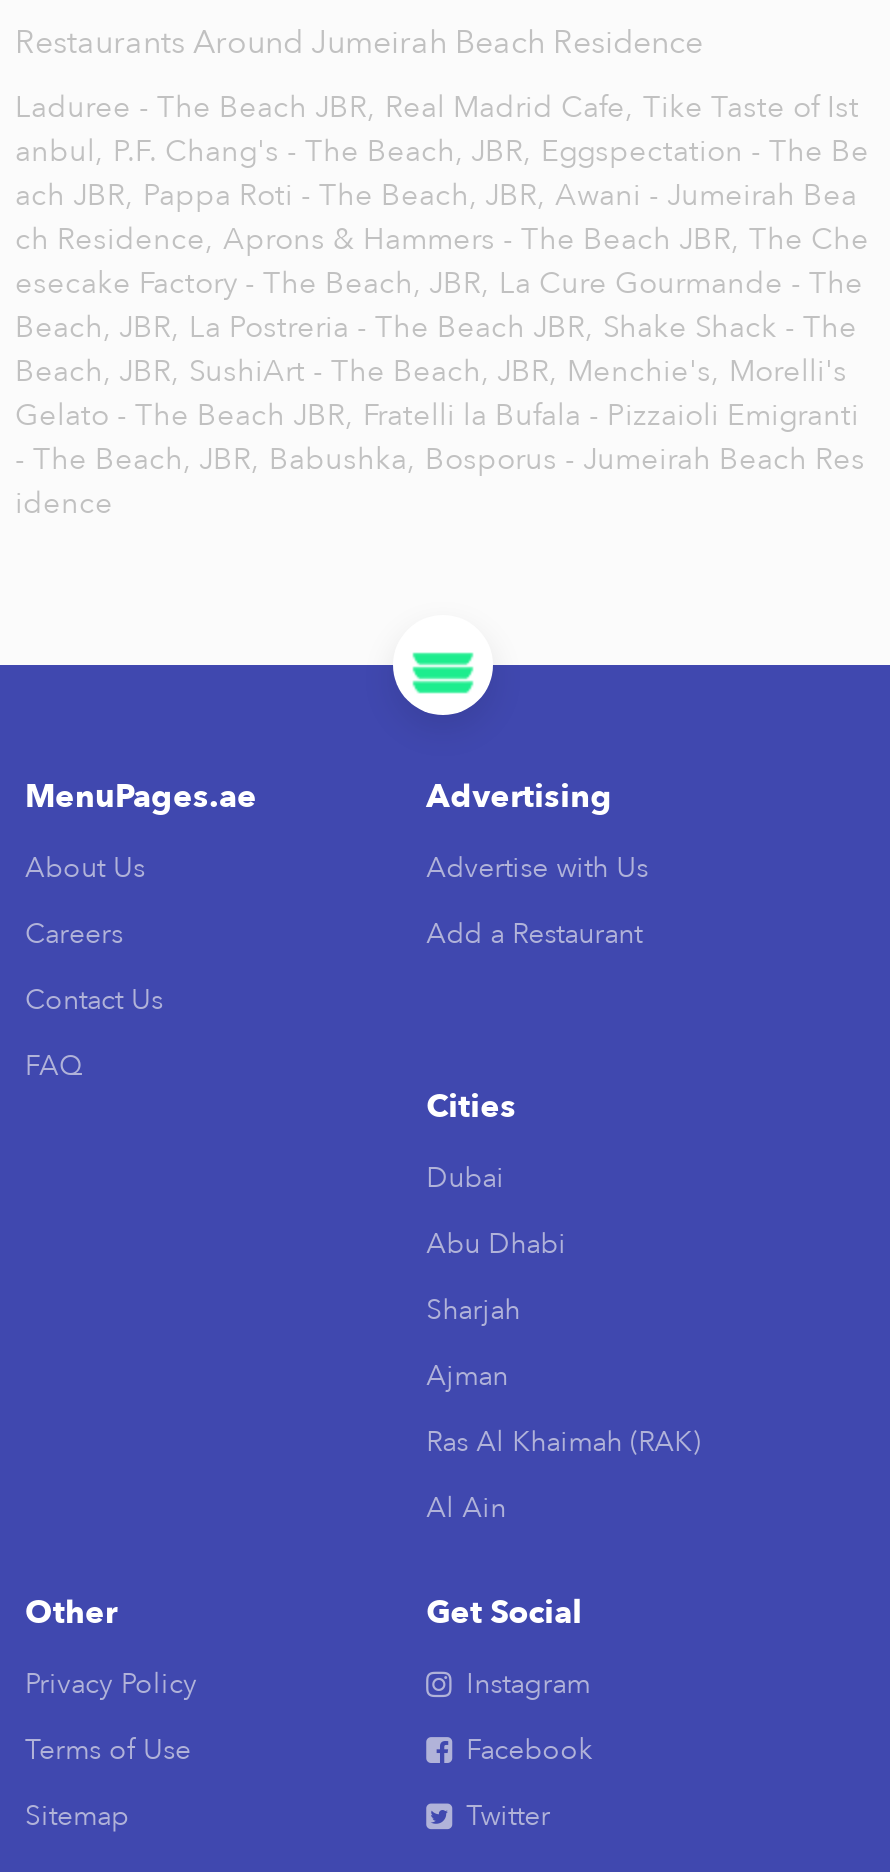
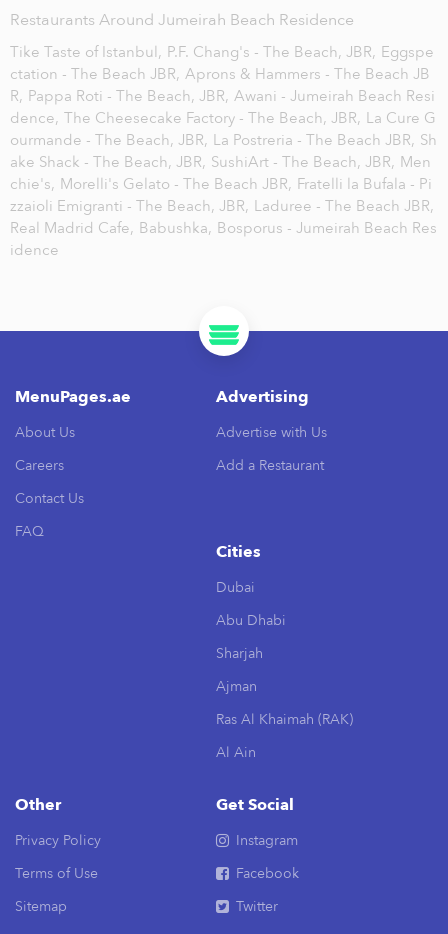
[15,87,869,479] Laduree - The Beach JBR, Real Madrid Cafe, Tike Taste of Ist | anbul, P.F. Chang's - The Beach, JBR, Eggspectation - The Be | ach JBR, Pappa Roti - The Beach, JBR, Awani - Jumeirah Bea | ch Residence, Aprons & Hammers - The Beach JBR, The Che | esecake Factory - The Beach, JBR, La Cure Gourmande - The | Beach, JBR, La Postreria - The Beach JBR, Shake Shack - The | Beach, JBR, SushiArt - The Beach, JBR, Menchie's, Morelli's | Gelato - The Beach JBR, Fratelli la Bufala - Pizzaioli Emigranti | - The Beach, JBR, Babushka, Bosporus - Jumeirah Beach Res -> [10,42,437,238] Tike Taste of Istanbul, P.F. Chang's - The Beach, JBR, Eggspe | ctation - The Beach JBR, Aprons & Hammers - The Beach JB | R, Pappa Roti - The Beach, JBR, Awani - Jumeirah Beach Resi | dence, The Cheesecake Factory - The Beach, JBR, La Cure G | ourmande - The Beach, JBR, La Postreria - The Beach JBR, Sh | ake Shack - The Beach, JBR, SushiArt - The Beach, JBR, Men | chie's, Morelli's Gelato - The Beach JBR, Fratelli la Bufala - Pi | zzaioli Emigranti - The Beach, JBR, Laduree - The Beach JBR, | Real Madrid Cafe, Babushka, Bosporus - Jumeirah Beach Res

